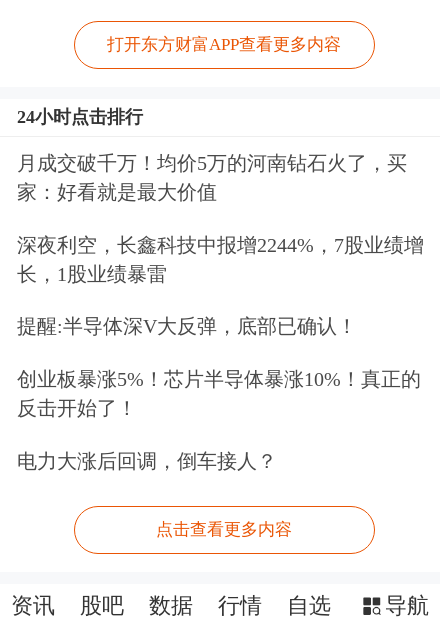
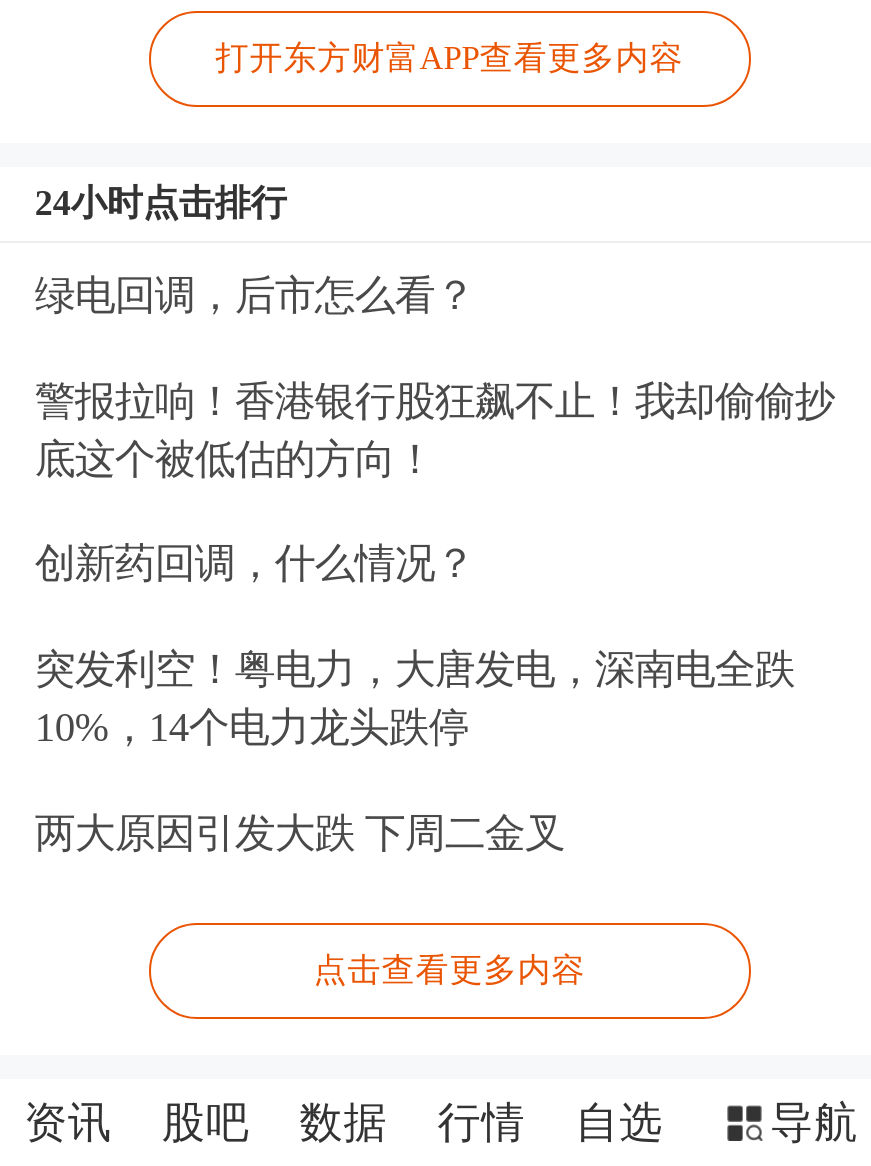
[17,152,407,203] 月成交破千万！均价5万的河南钻石火了，买 | 家：好看就是最大价值 -> [35,272,475,316] 绿电回调，后市怎么看？
[17,234,424,285] 深夜利空，长鑫科技中报增2244%，7股业绩增 | 长，1股业绩暴雷 -> [35,378,835,480] 警报拉响！香港银行股狂飙不止！我却偷偷抄 | 底这个被低估的方向！
[17,315,357,337] 提醒:半导体深V大反弹，底部已确认！ -> [35,542,475,586] 创新药回调，什么情况？
[17,368,421,419] 创业板暴涨5%！芯片半导体暴涨10%！真正的 | 反击开始了！ -> [35,648,795,750] 突发利空！粤电力，大唐发电，深南电全跌 | 10%，14个电力龙头跌停
[17,450,277,472] 电力大涨后回调，倒车接人？ -> [35,811,565,855] 两大原因引发大跌 下周二金叉

